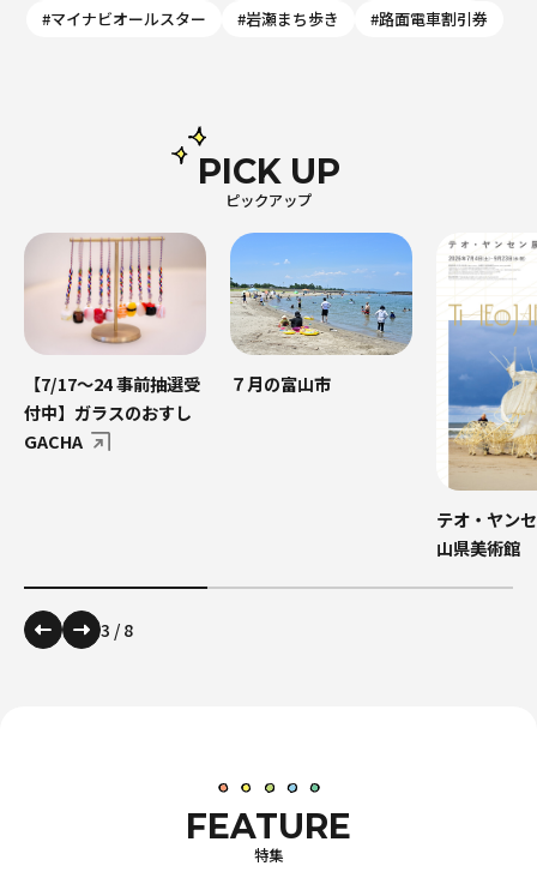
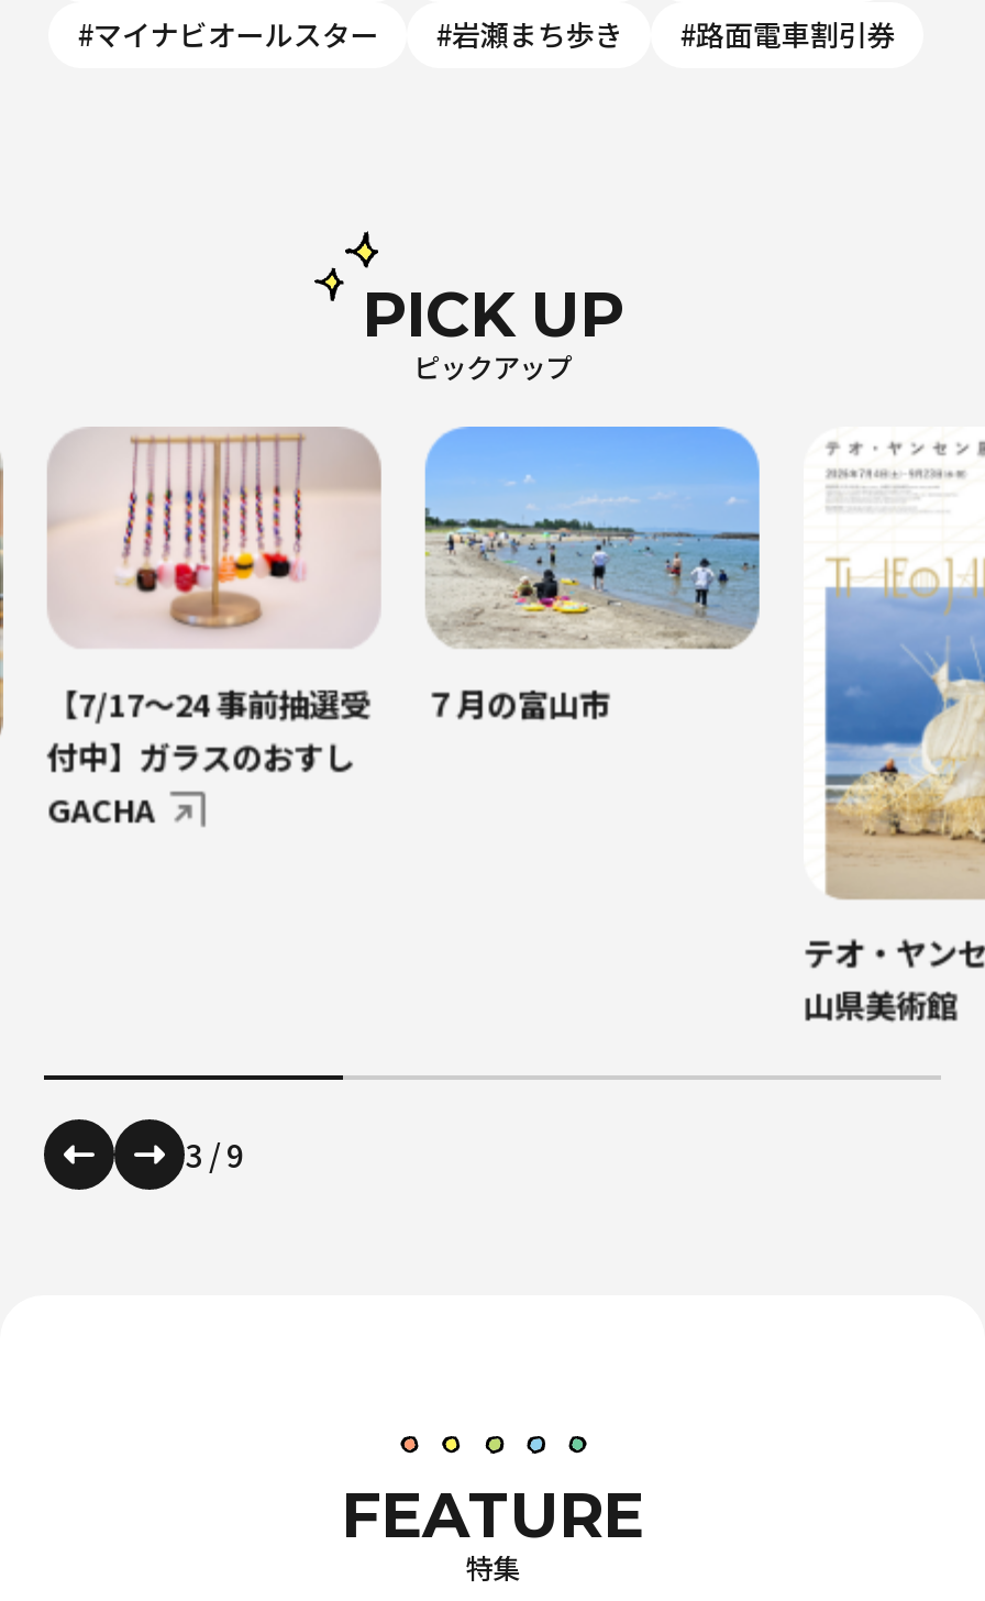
[101,618,133,642] 3 / 8 -> [185,1133,244,1177] 3 / 9

